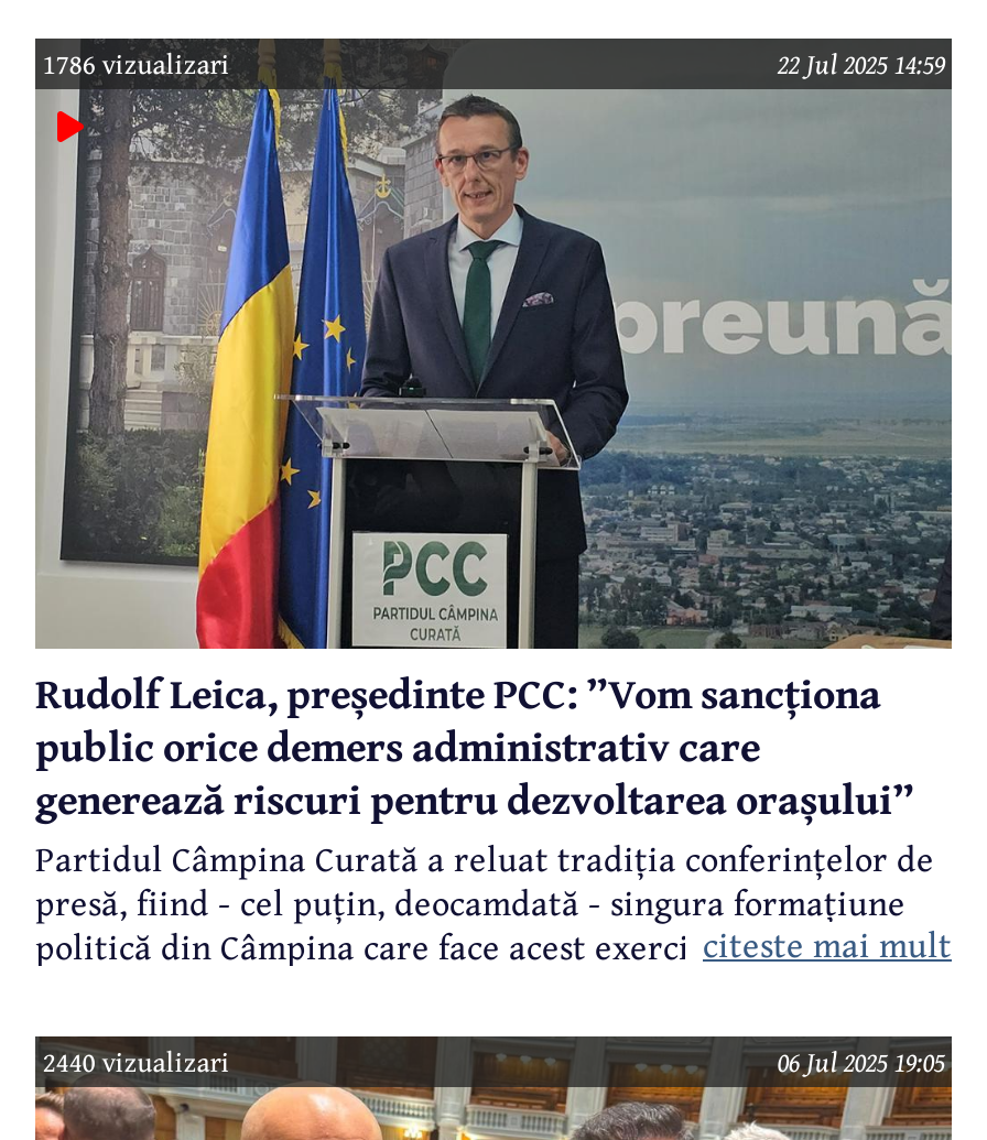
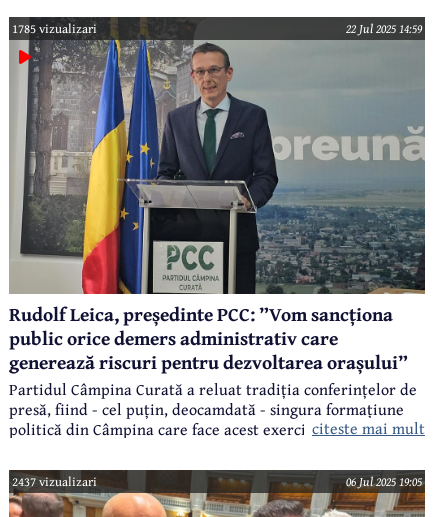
[42,44,230,86] 1786 vizualizari -> [12,19,97,38] 1785 vizualizari
[42,1042,230,1084] 2440 vizualizari -> [12,472,97,491] 2437 vizualizari

